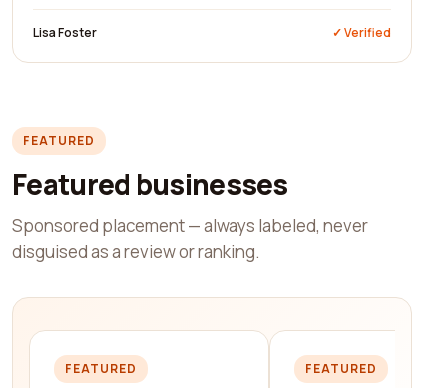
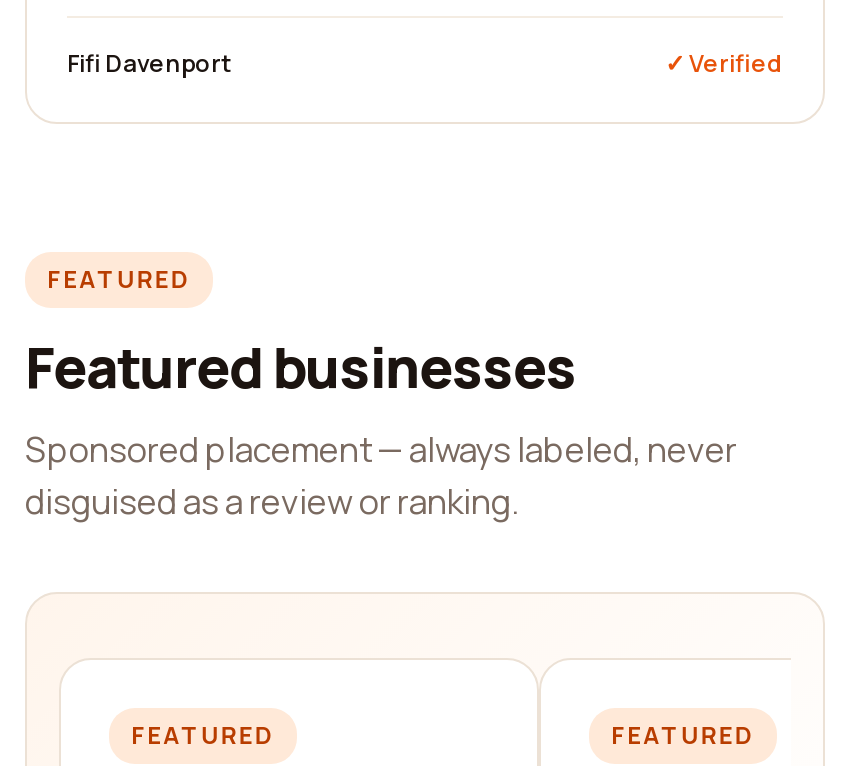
[33,24,97,41] Lisa Foster -> [67,46,231,80] Fifi Davenport

